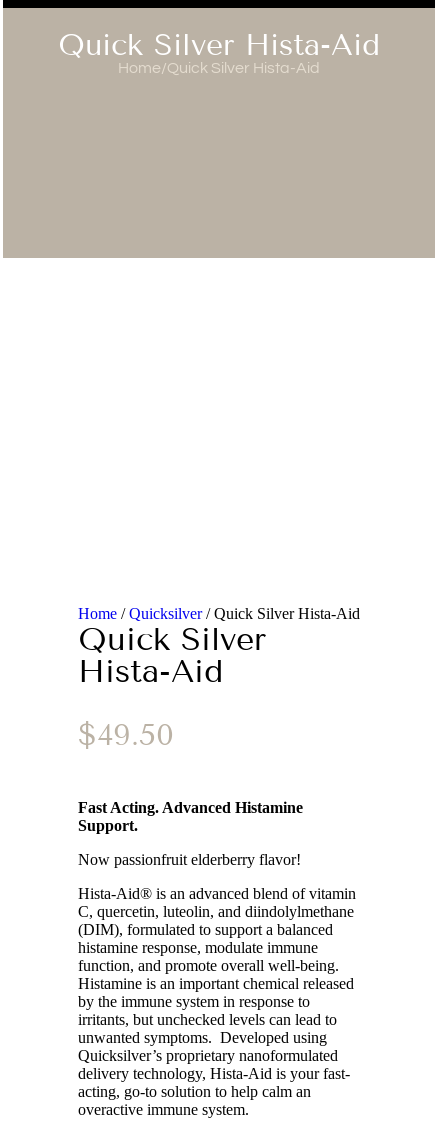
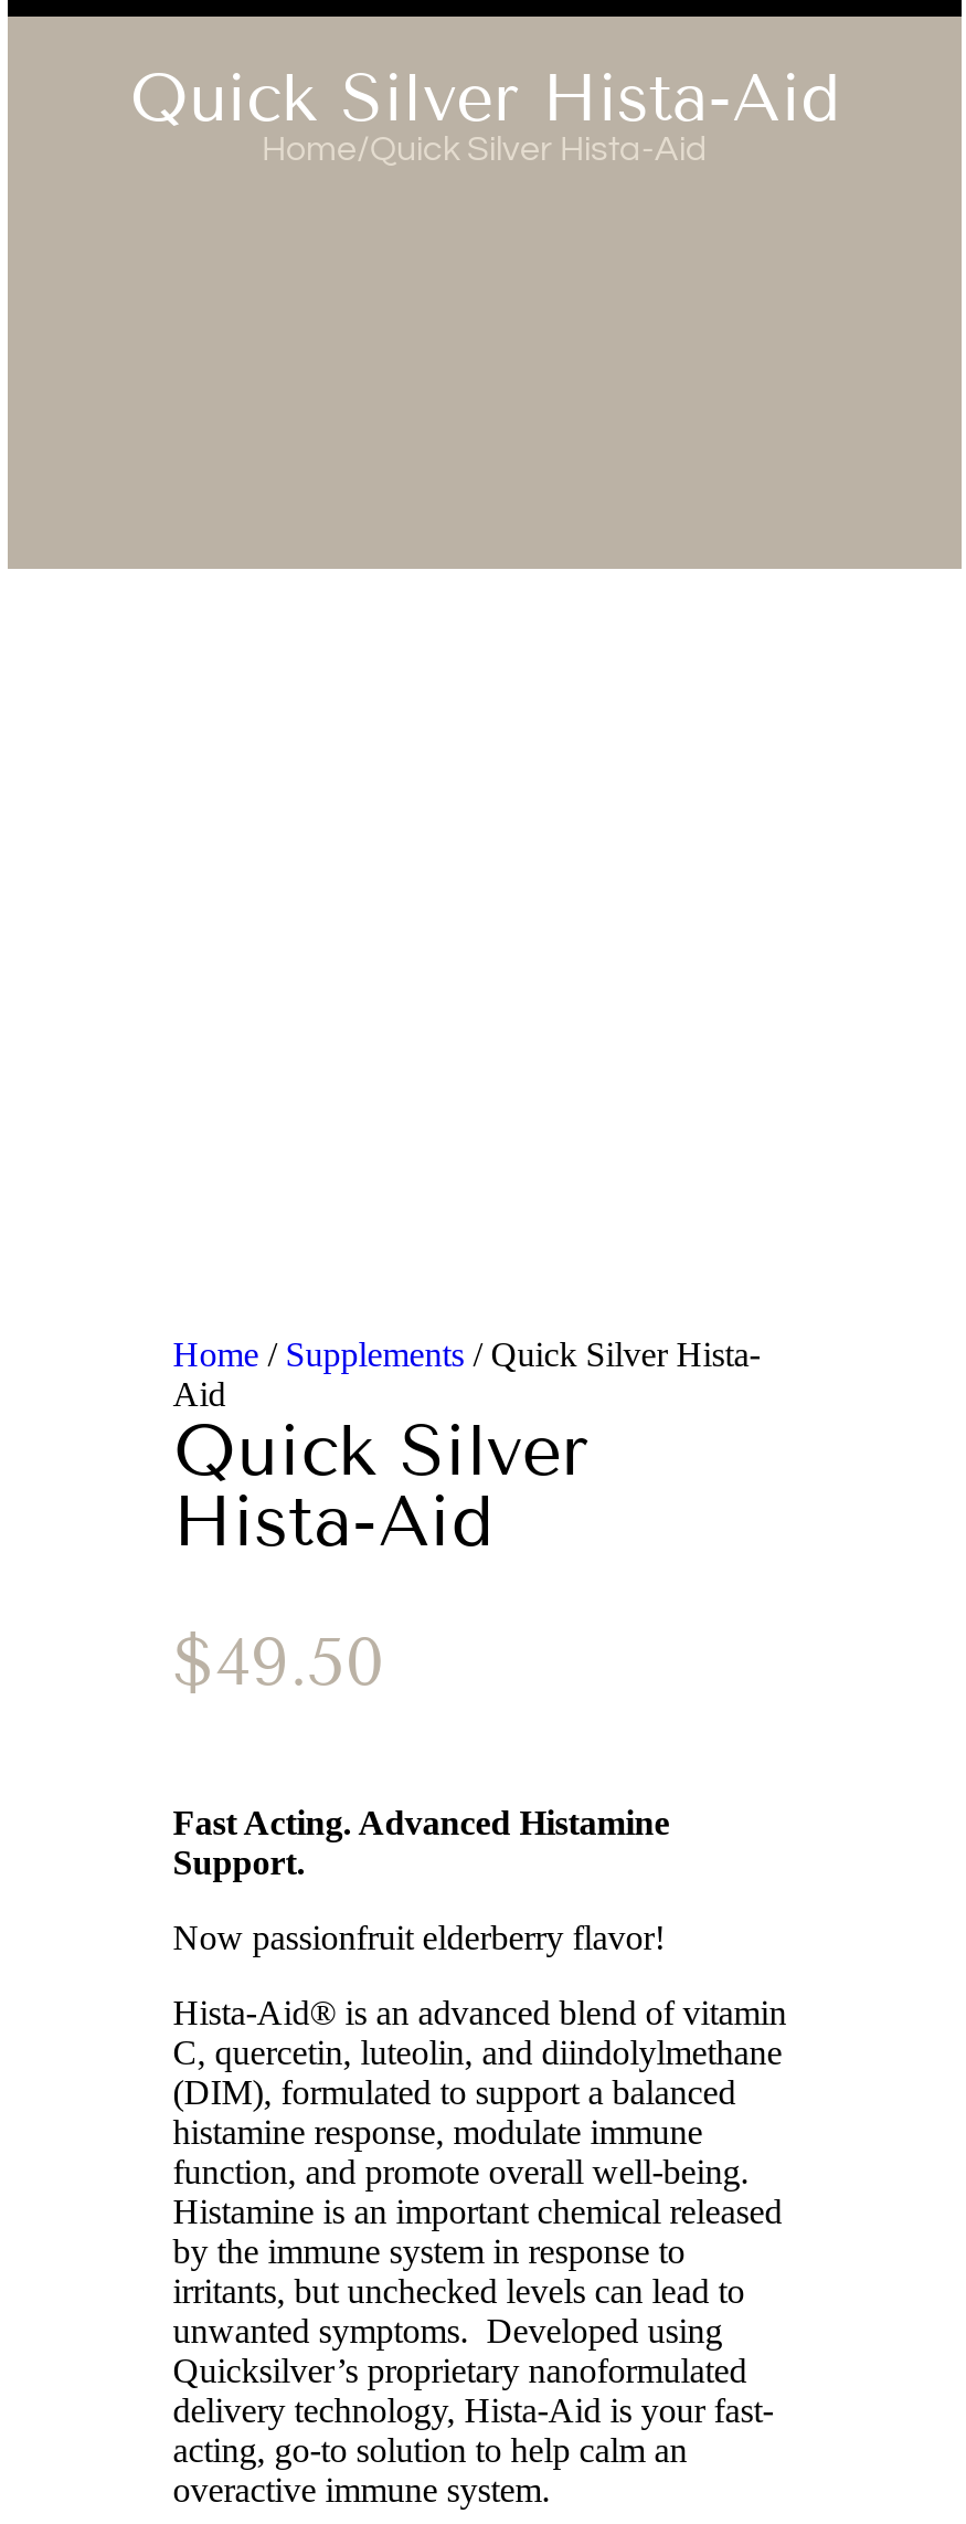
[78,604,360,621] Home / Quicksilver / Quick Silver Hista-Aid -> [173,1334,760,1412] Home / Supplements / Quick Silver Hista- | Aid

